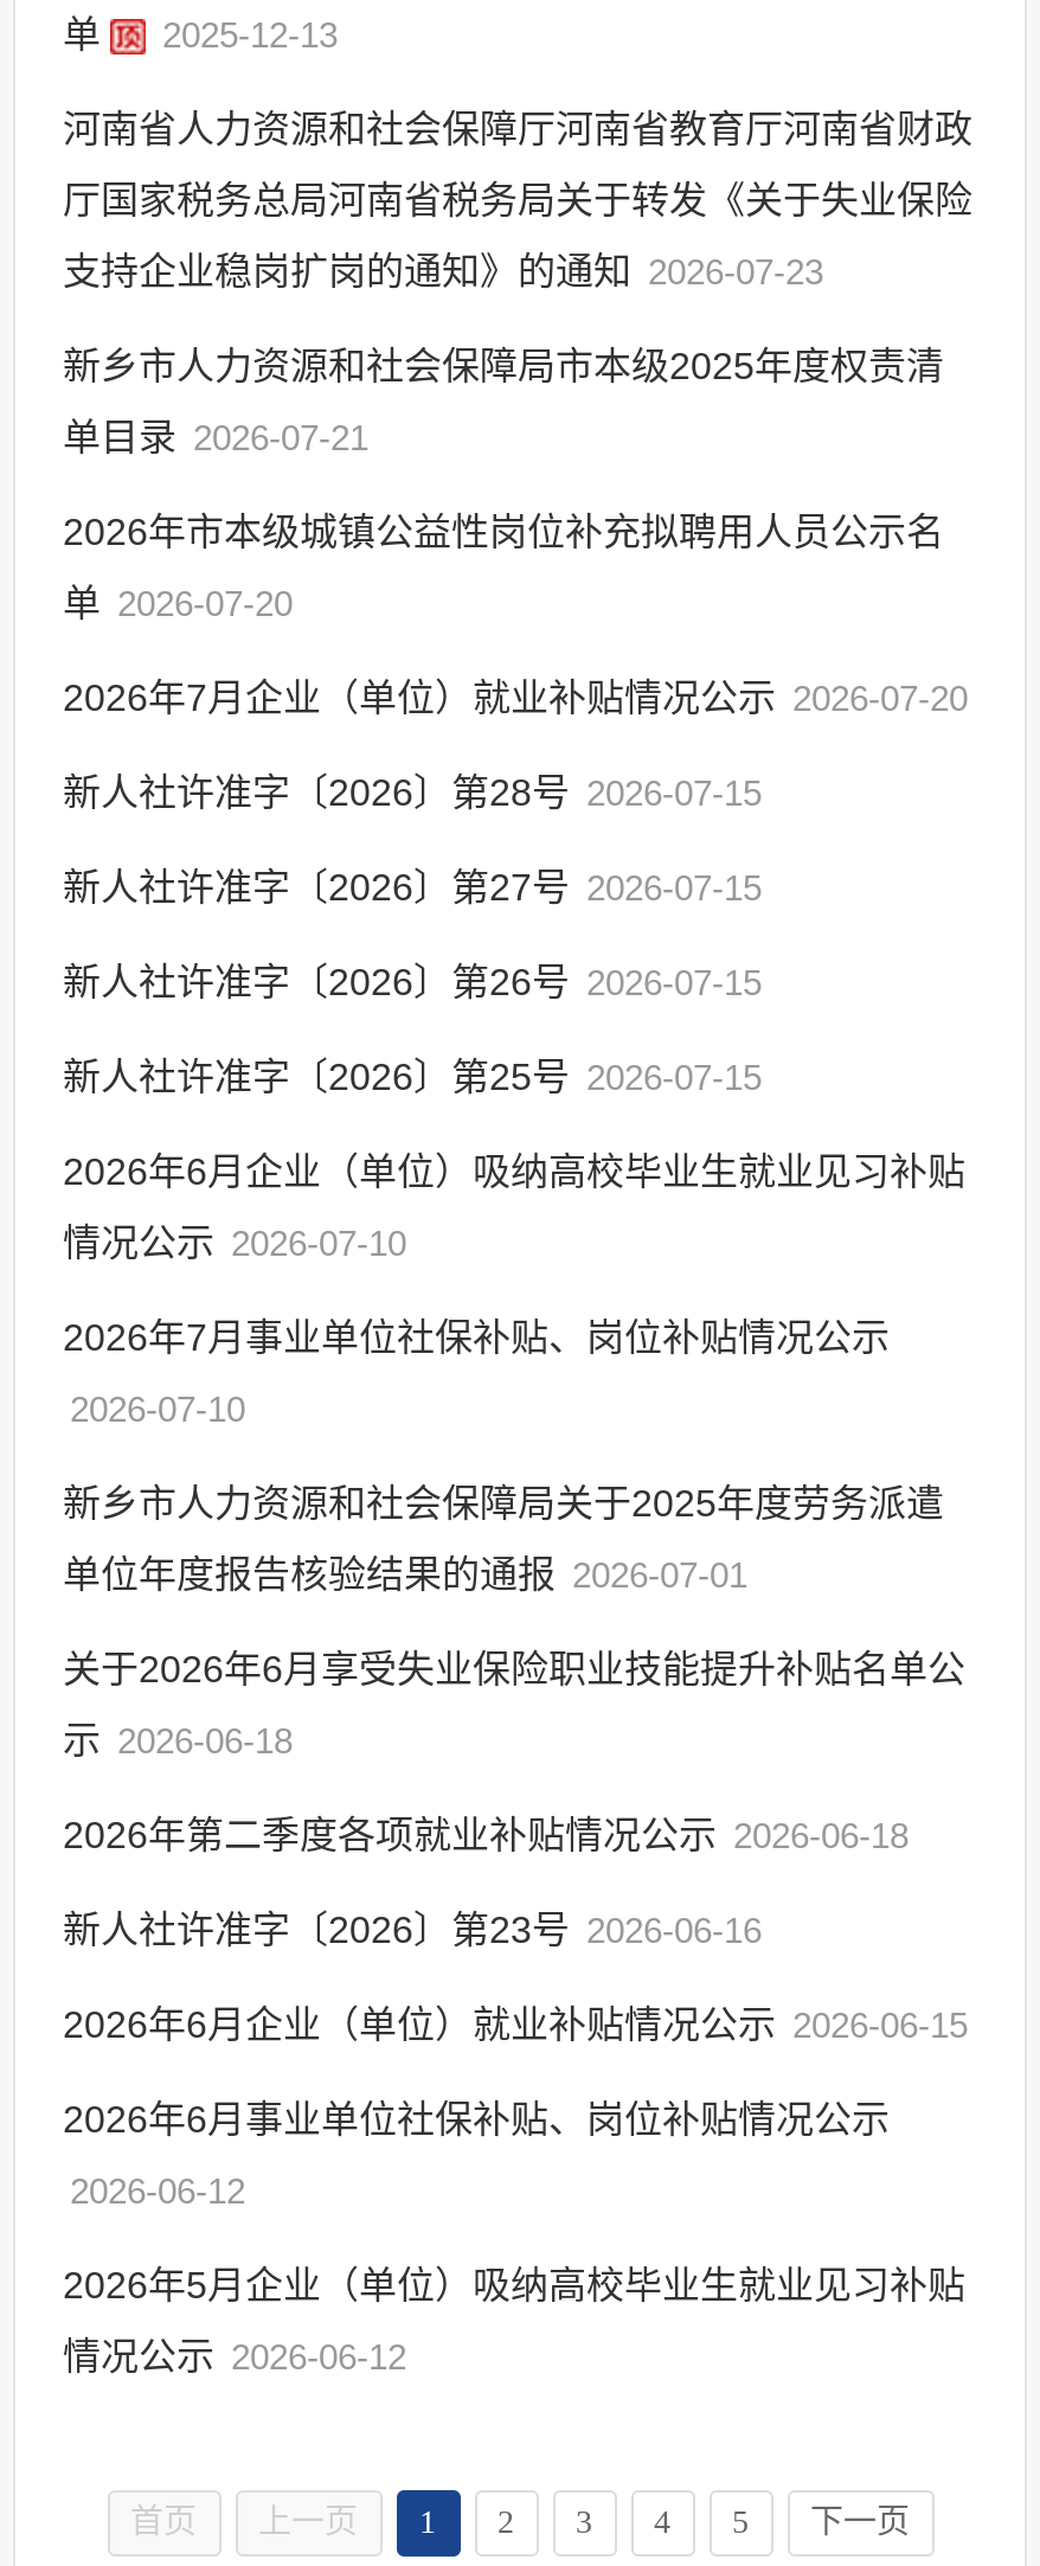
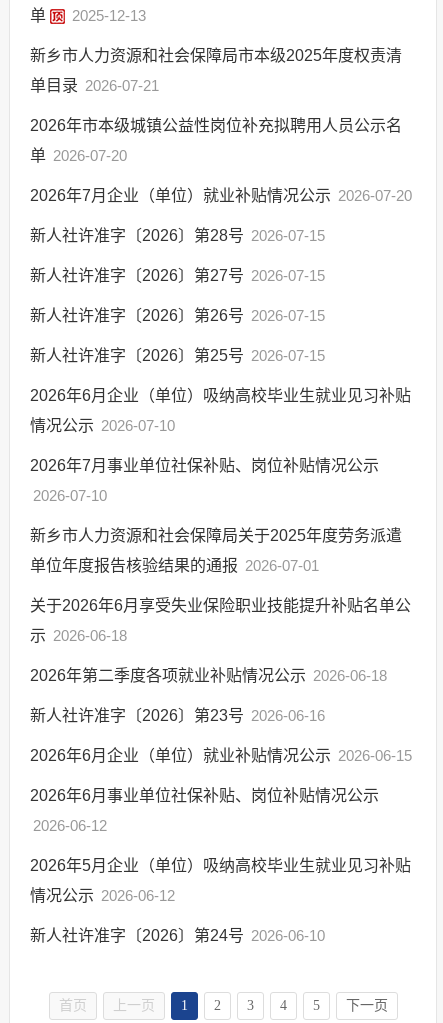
[63,110,972,292] 河南省人力资源和社会保障厅河南省教育厅河南省财政 | 厅国家税务总局河南省税务局关于转发《关于失业保险 | 支持企业稳岗扩岗的通知》的通知 2026-07-23 -> none
moved [63,347,968,2377] -> [30,47,412,904]: 新乡市人力资源和社会保障局市本级2025年度权责清 | 单目录 2026-07-21 | 2026年市本级城镇公益性岗位补充拟聘用人员公示名 | ... | 2026年5月企业（单位）吸纳高校毕业生就业见习补贴 | 情况公示 2026-06-12
none -> [30,927,325,944] 新人社许准字〔2026〕第24号 2026-06-10

